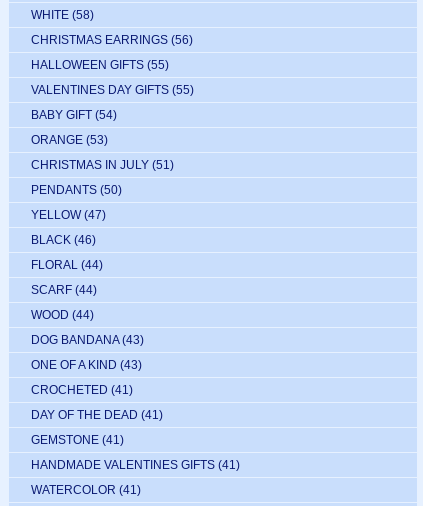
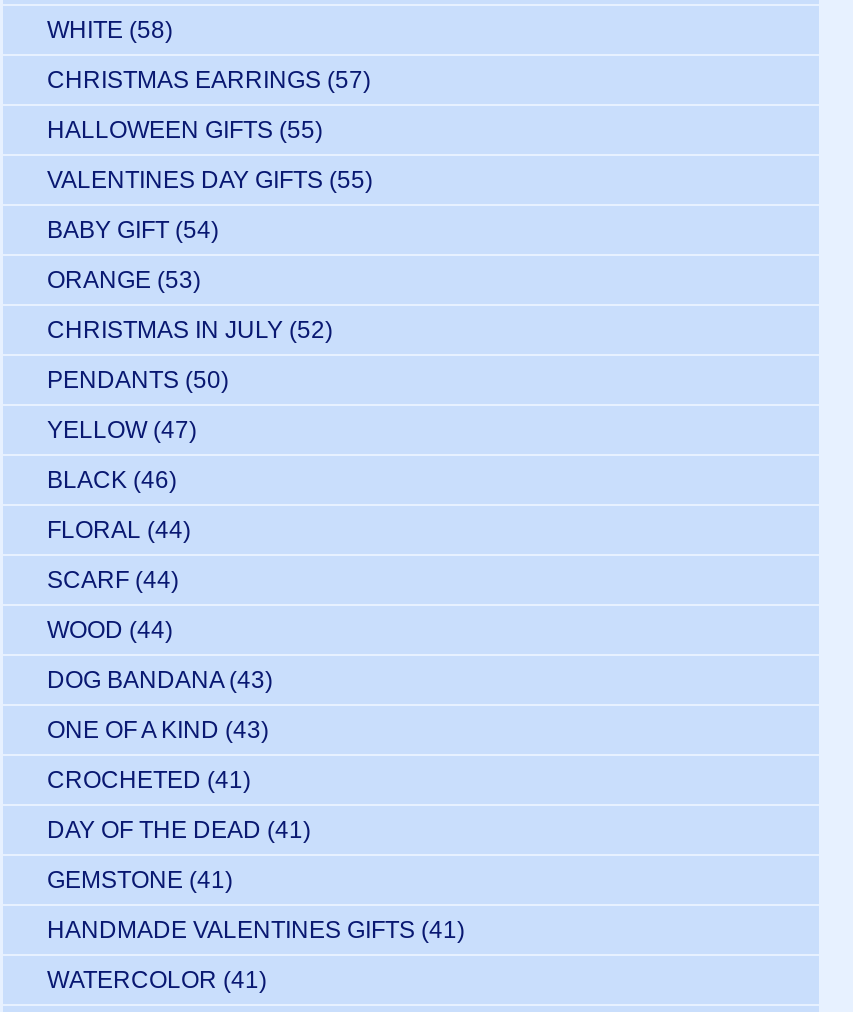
[31,33,193,47] CHRISTMAS EARRINGS (56) -> [47,66,371,94] CHRISTMAS EARRINGS (57)
[31,158,174,172] CHRISTMAS IN JULY (51) -> [47,316,333,344] CHRISTMAS IN JULY (52)

